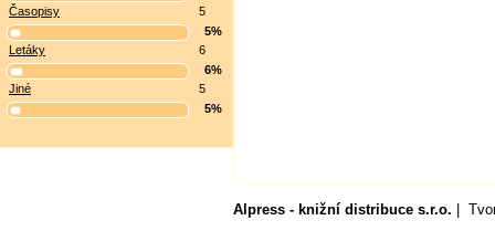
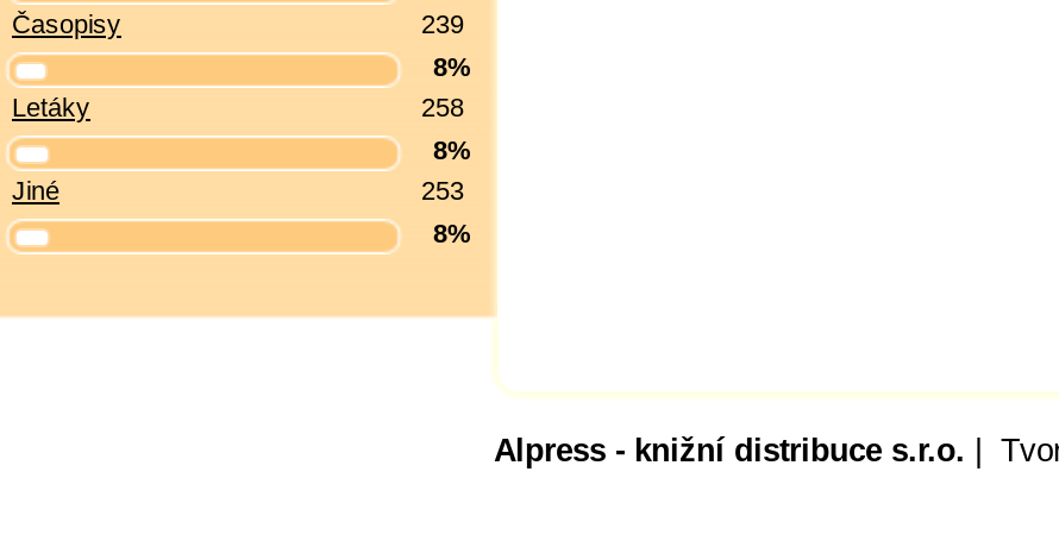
[199,4,206,18] 5 -> [421,10,464,38] 239
[204,24,222,38] 5% -> [433,52,471,81] 8%
[199,43,206,56] 6 -> [421,93,464,121] 258
[204,63,222,76] 6% -> [433,136,471,164] 8%
[199,82,206,95] 5 -> [421,176,464,205] 253
[204,102,222,115] 5% -> [433,219,471,247] 8%

